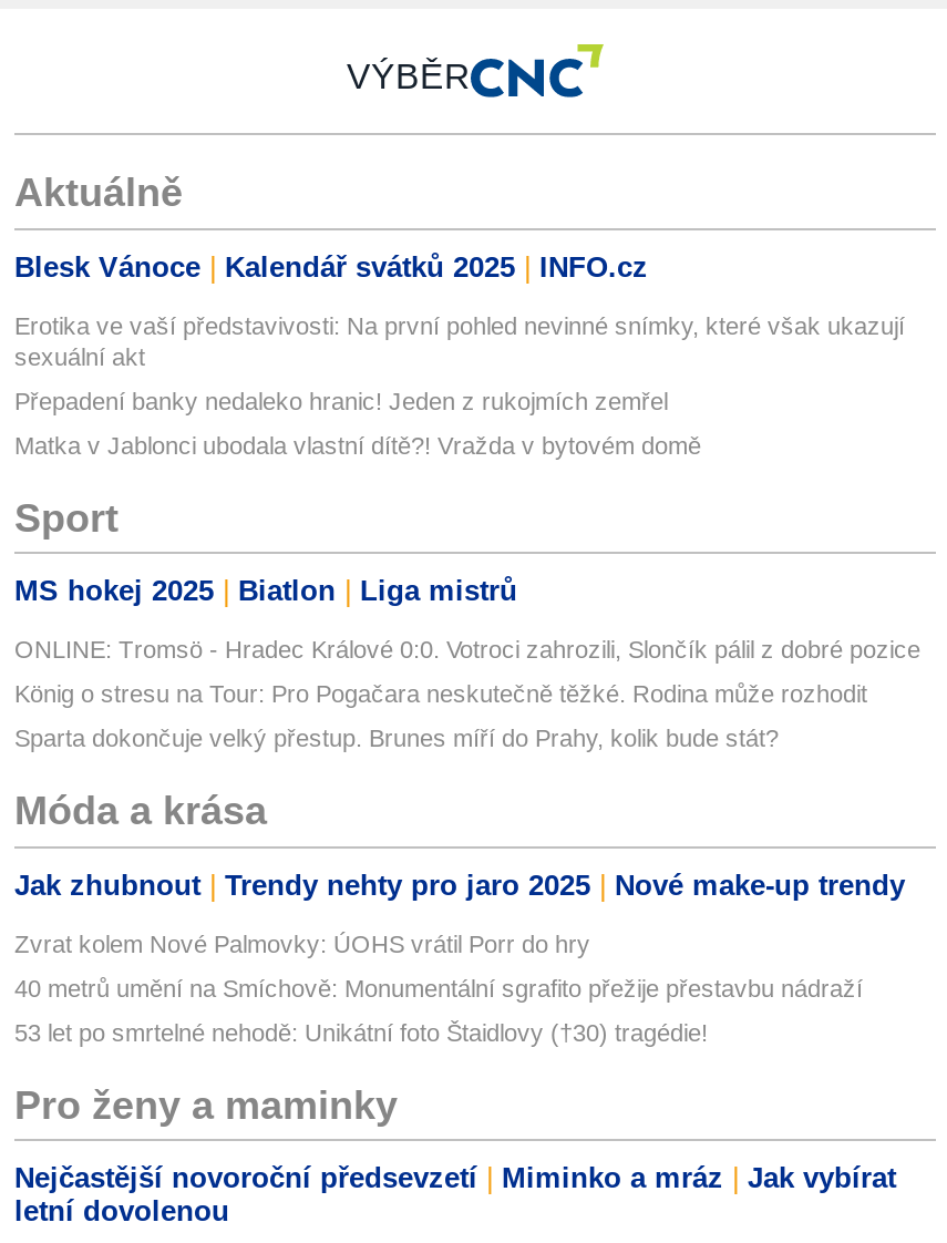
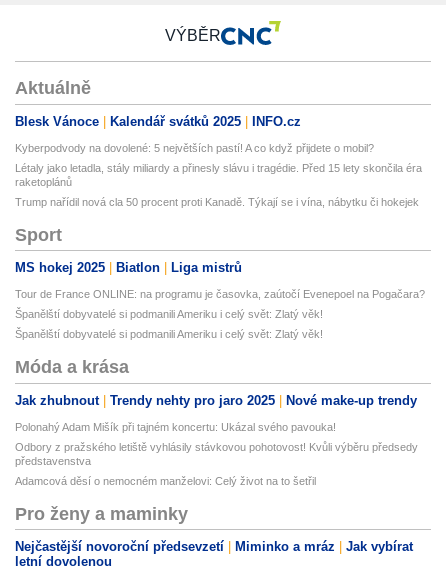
[14,312,905,369] Erotika ve vaší představivosti: Na první pohled nevinné snímky, které však ukazují | sexuální akt -> [15,142,374,154] Kyberpodvody na dovolené: 5 největších pastí! A co když přijdete o mobil?
[14,387,668,413] Přepadení banky nedaleko hranic! Jeden z rukojmích zemřel -> [15,162,422,188] Létaly jako letadla, stály miliardy a přinesly slávu i tragédie. Před 15 lety skončila éra | raketoplánů
[14,431,701,458] Matka v Jablonci ubodala vlastní dítě?! Vražda v bytovém domě -> [15,196,419,208] Trump nařídil nová cla 50 procent proti Kanadě. Týkají se i vína, nábytku či hokejek
[14,636,920,663] ONLINE: Tromsö - Hradec Králové 0:0. Votroci zahrozili, Slončík pálil z dobré pozice -> [15,288,425,300] Tour de France ONLINE: na programu je časovka, zaútočí Evenepoel na Pogačara?
[14,680,867,707] König o stresu na Tour: Pro Pogačara neskutečně těžké. Rodina může rozhodit -> [15,308,323,320] Španělští dobyvatelé si podmanili Ameriku i celý svět: Zlatý věk!
[14,725,779,751] Sparta dokončuje velký přestup. Brunes míří do Prahy, kolik bude stát? -> [15,328,323,340] Španělští dobyvatelé si podmanili Ameriku i celý svět: Zlatý věk!
[14,930,590,956] Zvrat kolem Nové Palmovky: ÚOHS vrátil Porr do hry -> [15,421,336,433] Polonahý Adam Mišík při tajném koncertu: Ukázal svého pavouka!
[14,974,863,1001] 40 metrů umění na Smíchově: Monumentální sgrafito přežije přestavbu nádraží -> [15,441,418,467] Odbory z pražského letiště vyhlásily stávkovou pohotovost! Kvůli výběru předsedy | představenstva
[14,1018,708,1045] 53 let po smrtelné nehodě: Unikátní foto Štaidlovy (†30) tragédie! -> [15,475,316,487] Adamcová děsí o nemocném manželovi: Celý život na to šetřil

